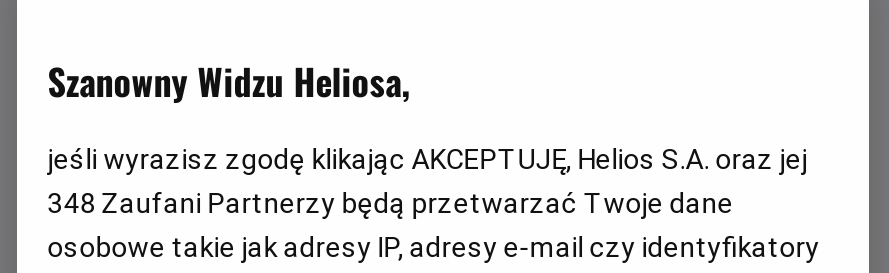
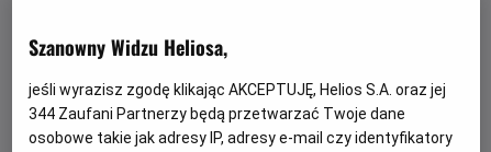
[47,187,733,219] 348 Zaufani Partnerzy będą przetwarzać Twoje dane -> [29,105,406,123] 344 Zaufani Partnerzy będą przetwarzać Twoje dane

